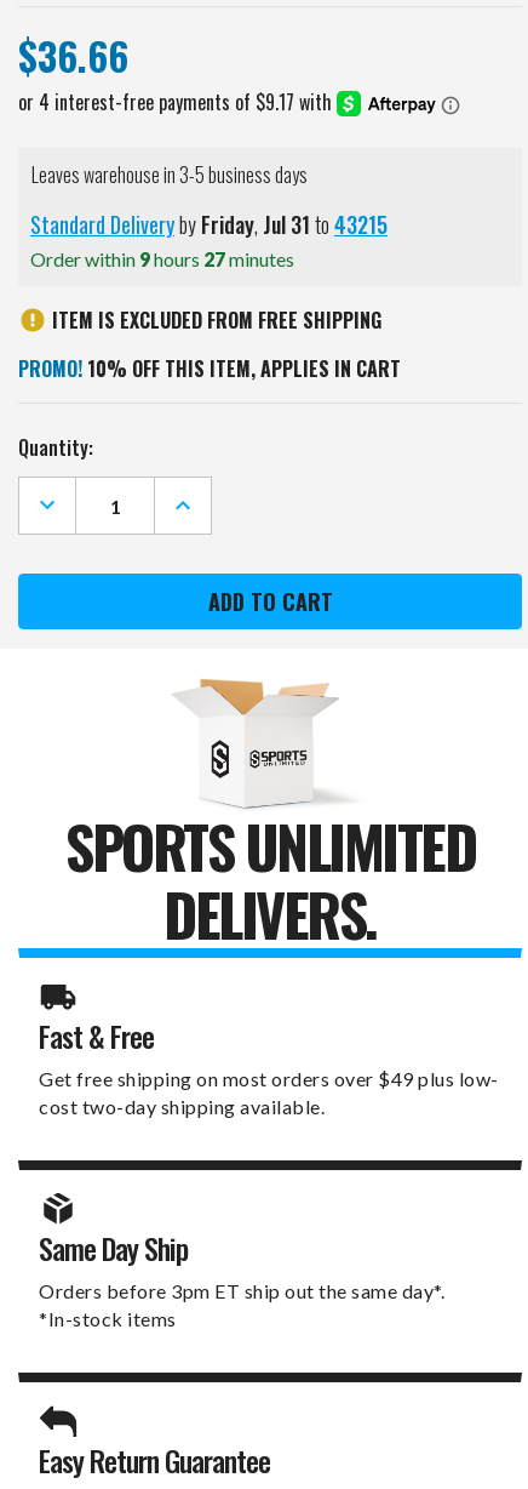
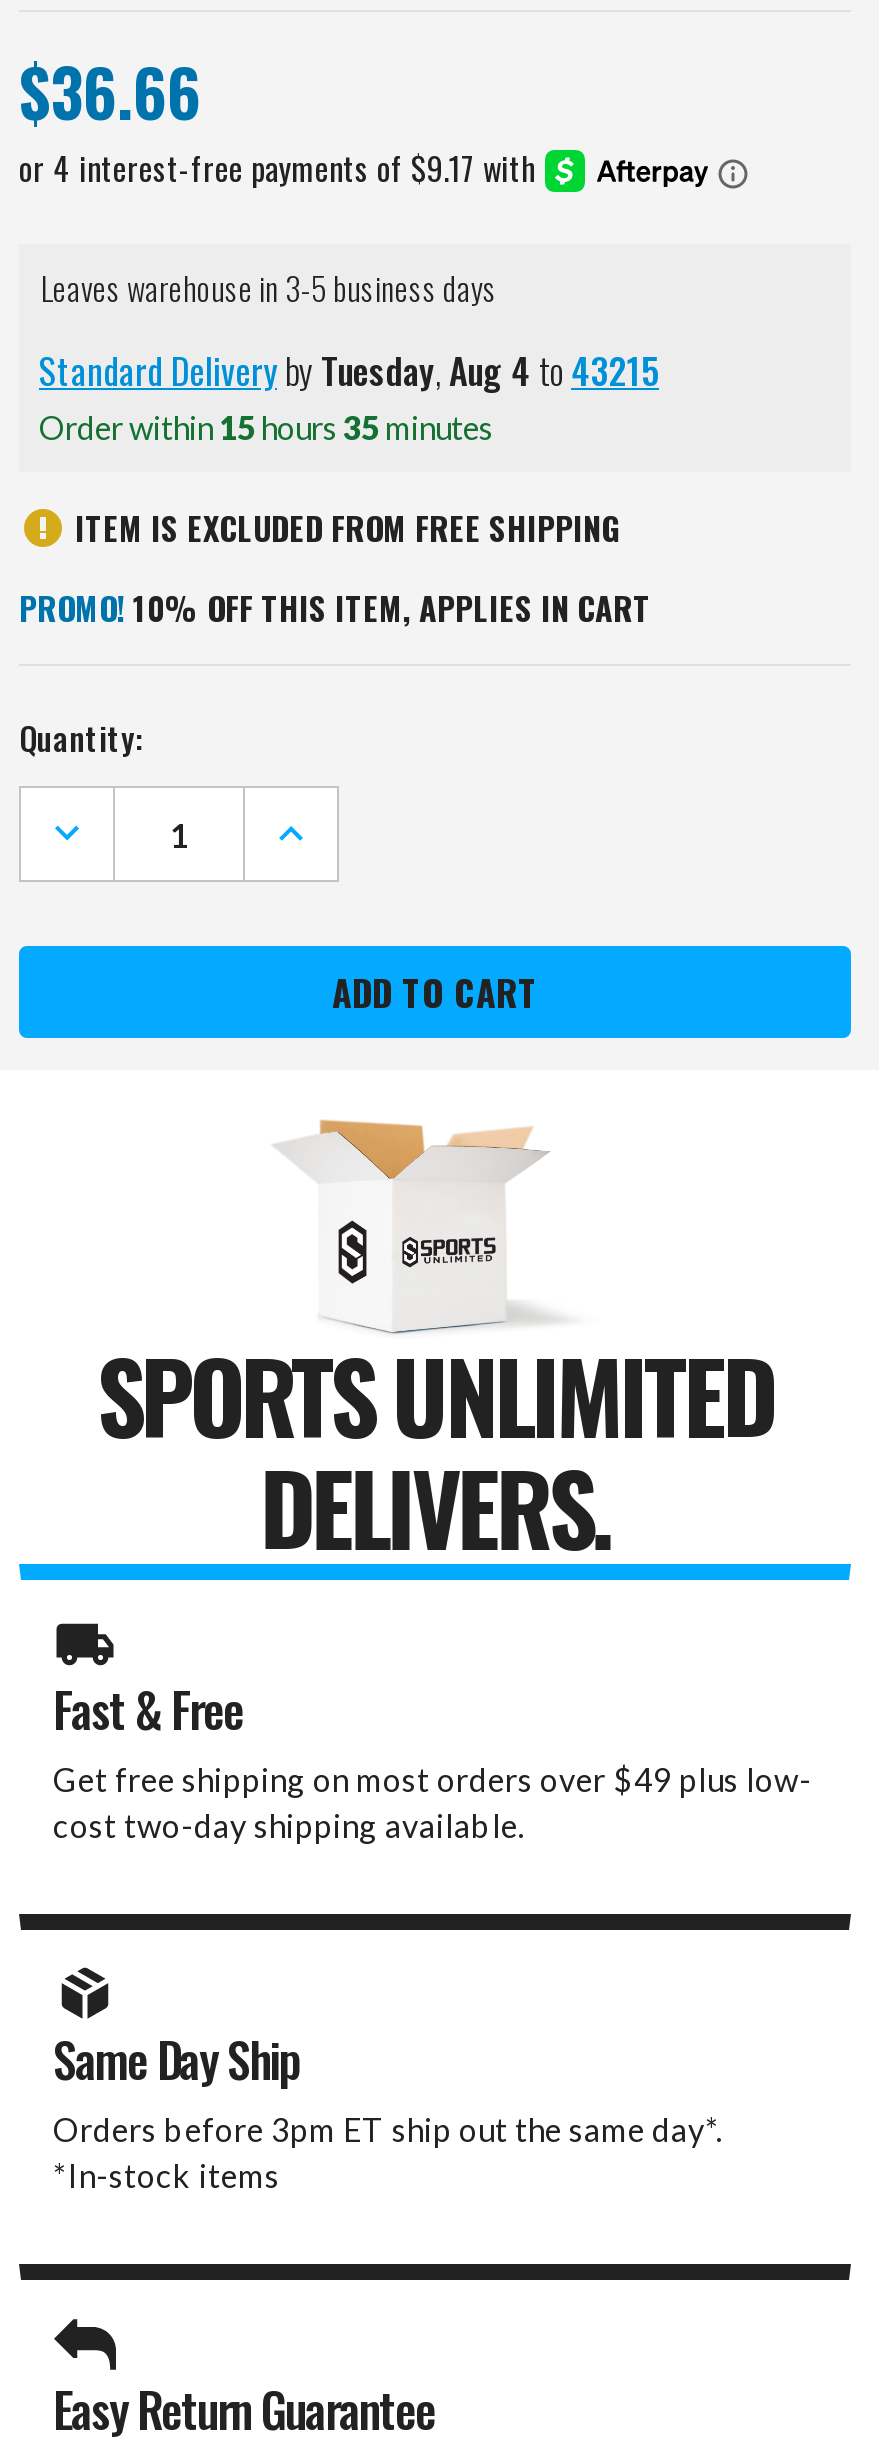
[30,209,388,240] Standard Delivery by Friday, Jul 31 to 43215 -> [39,344,659,396] Standard Delivery by Tuesday, Aug 4 to 43215
[30,247,294,271] Order within 9 hours 27 minutes -> [39,408,493,446] Order within 15 hours 35 minutes

